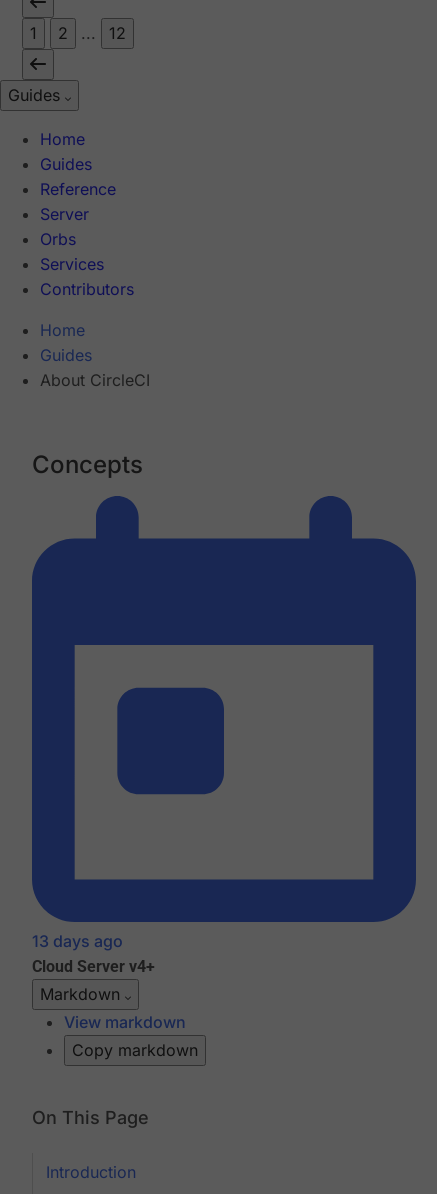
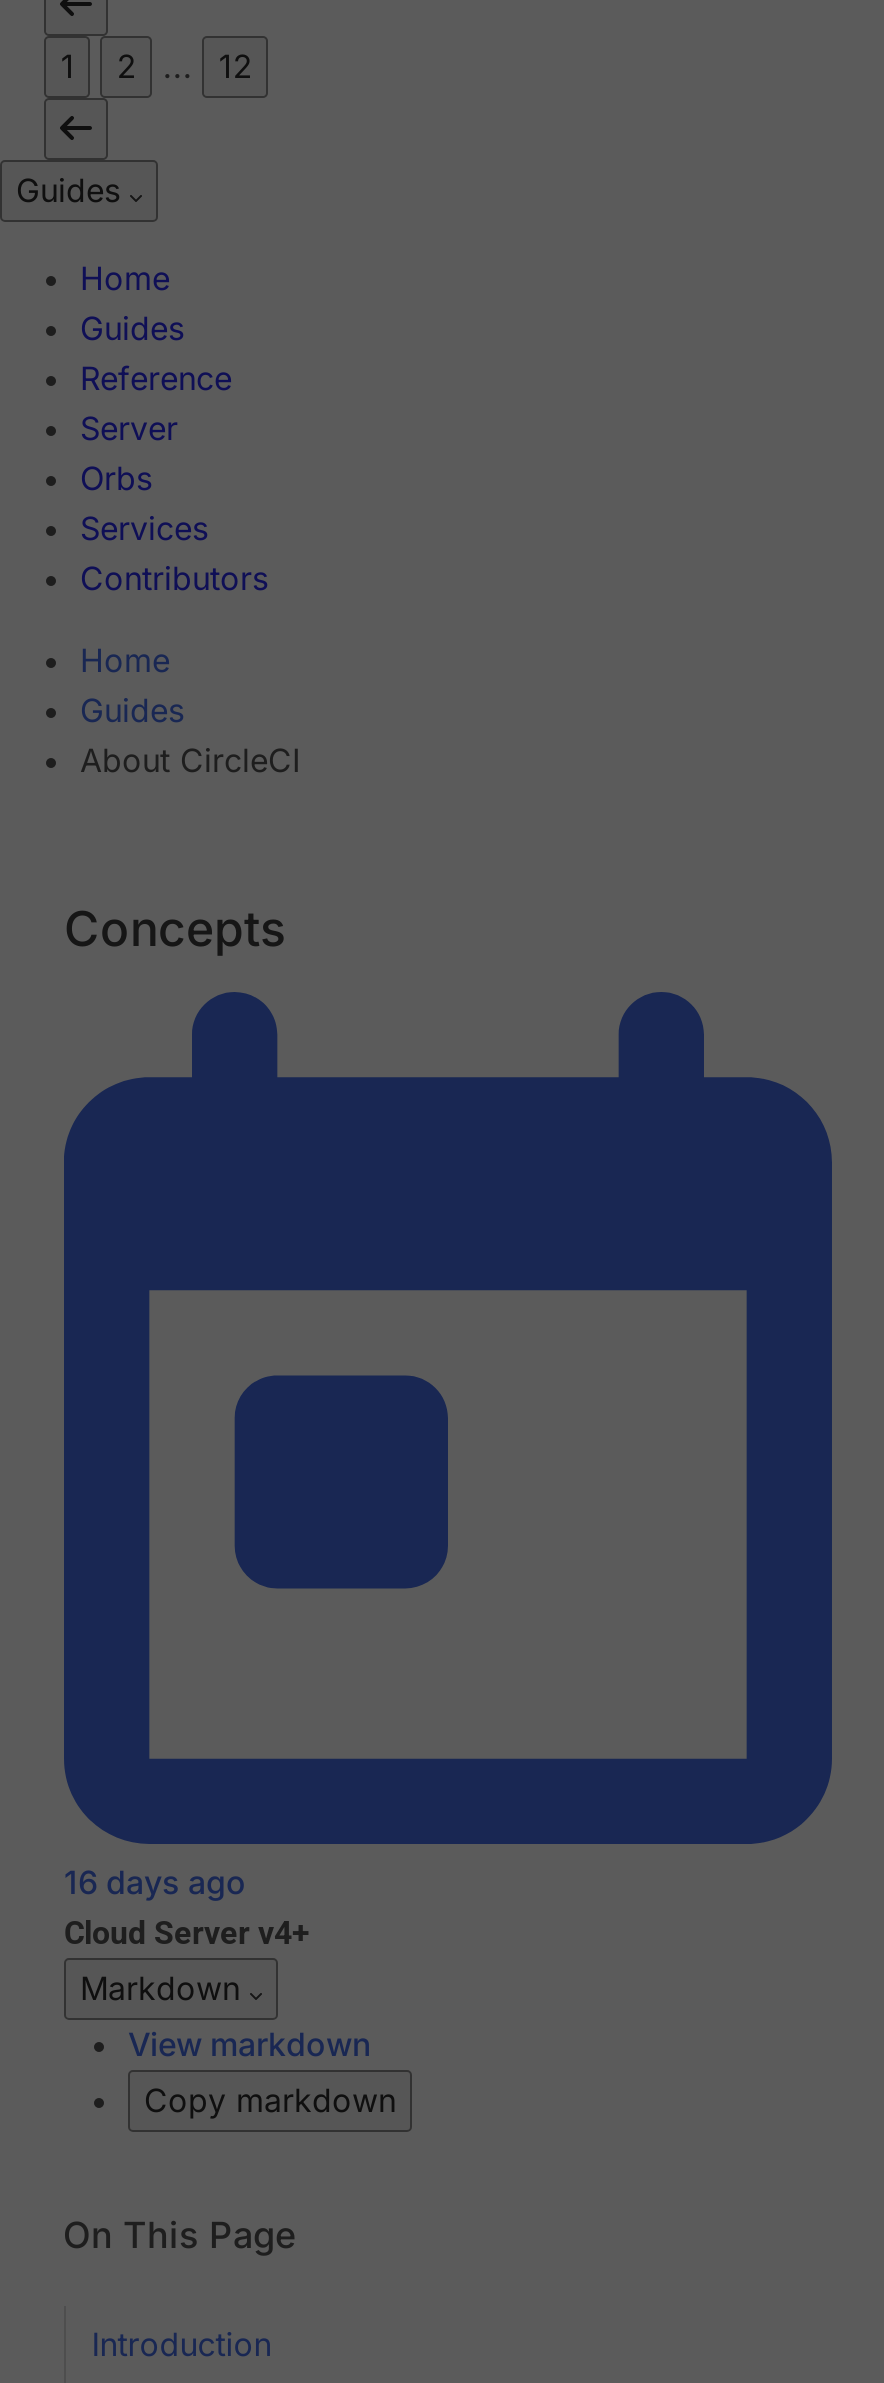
[32,931,123,951] 13 days ago -> [64,1863,246,1903] 16 days ago

